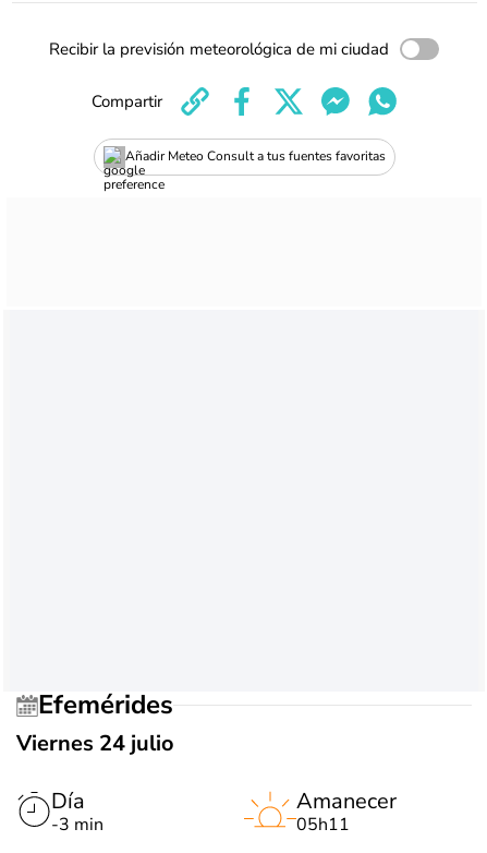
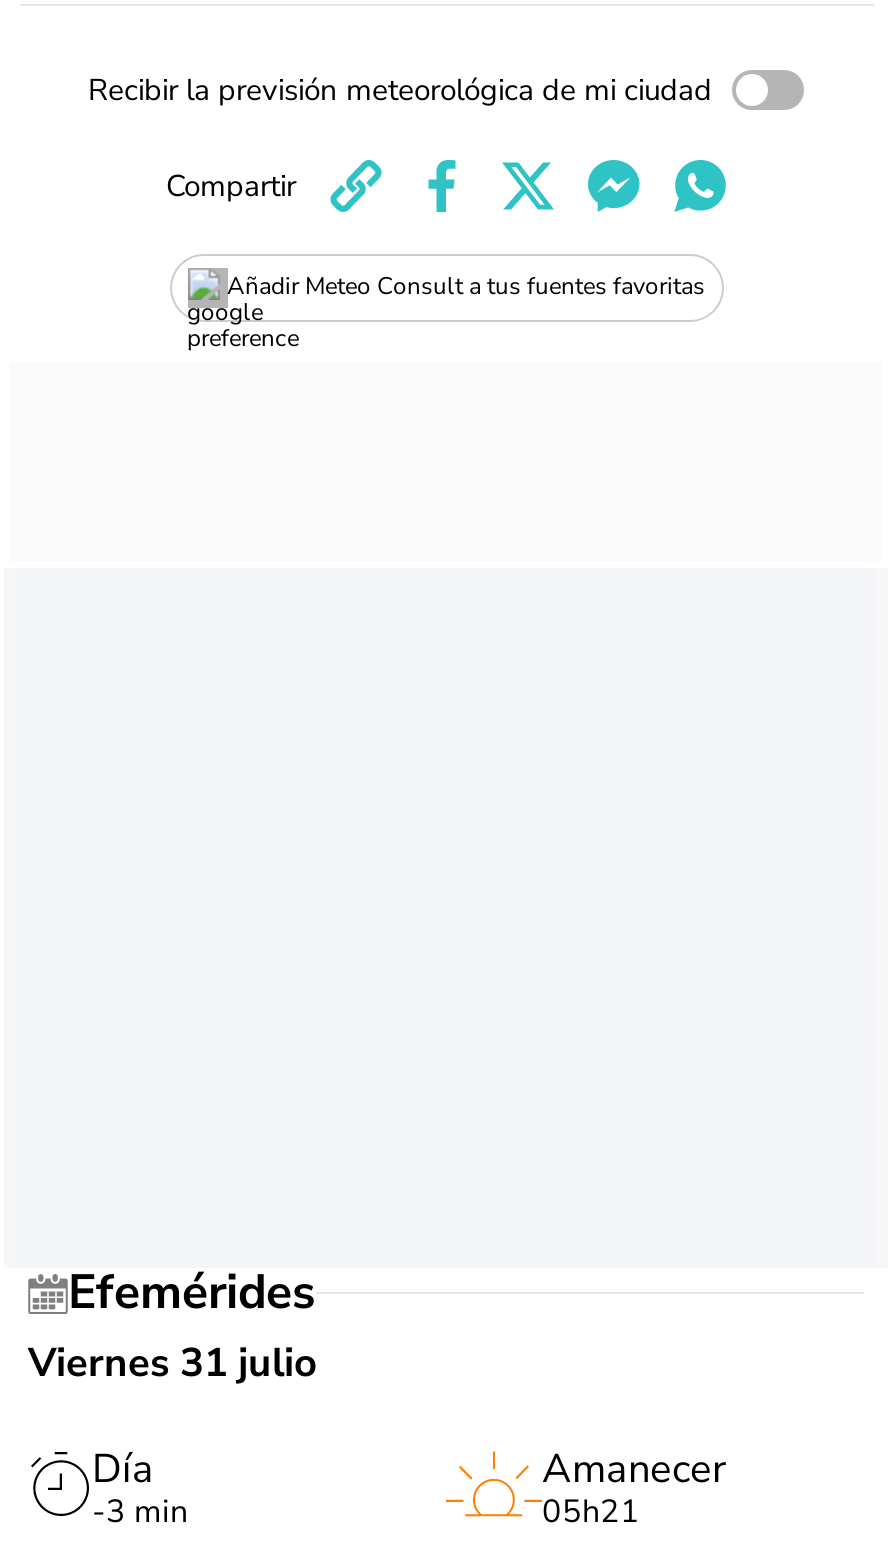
[16,728,174,758] Viernes 24 julio -> [28,1336,318,1390] Viernes 31 julio
[296,812,350,836] 05h11 -> [542,1490,640,1534] 05h21

